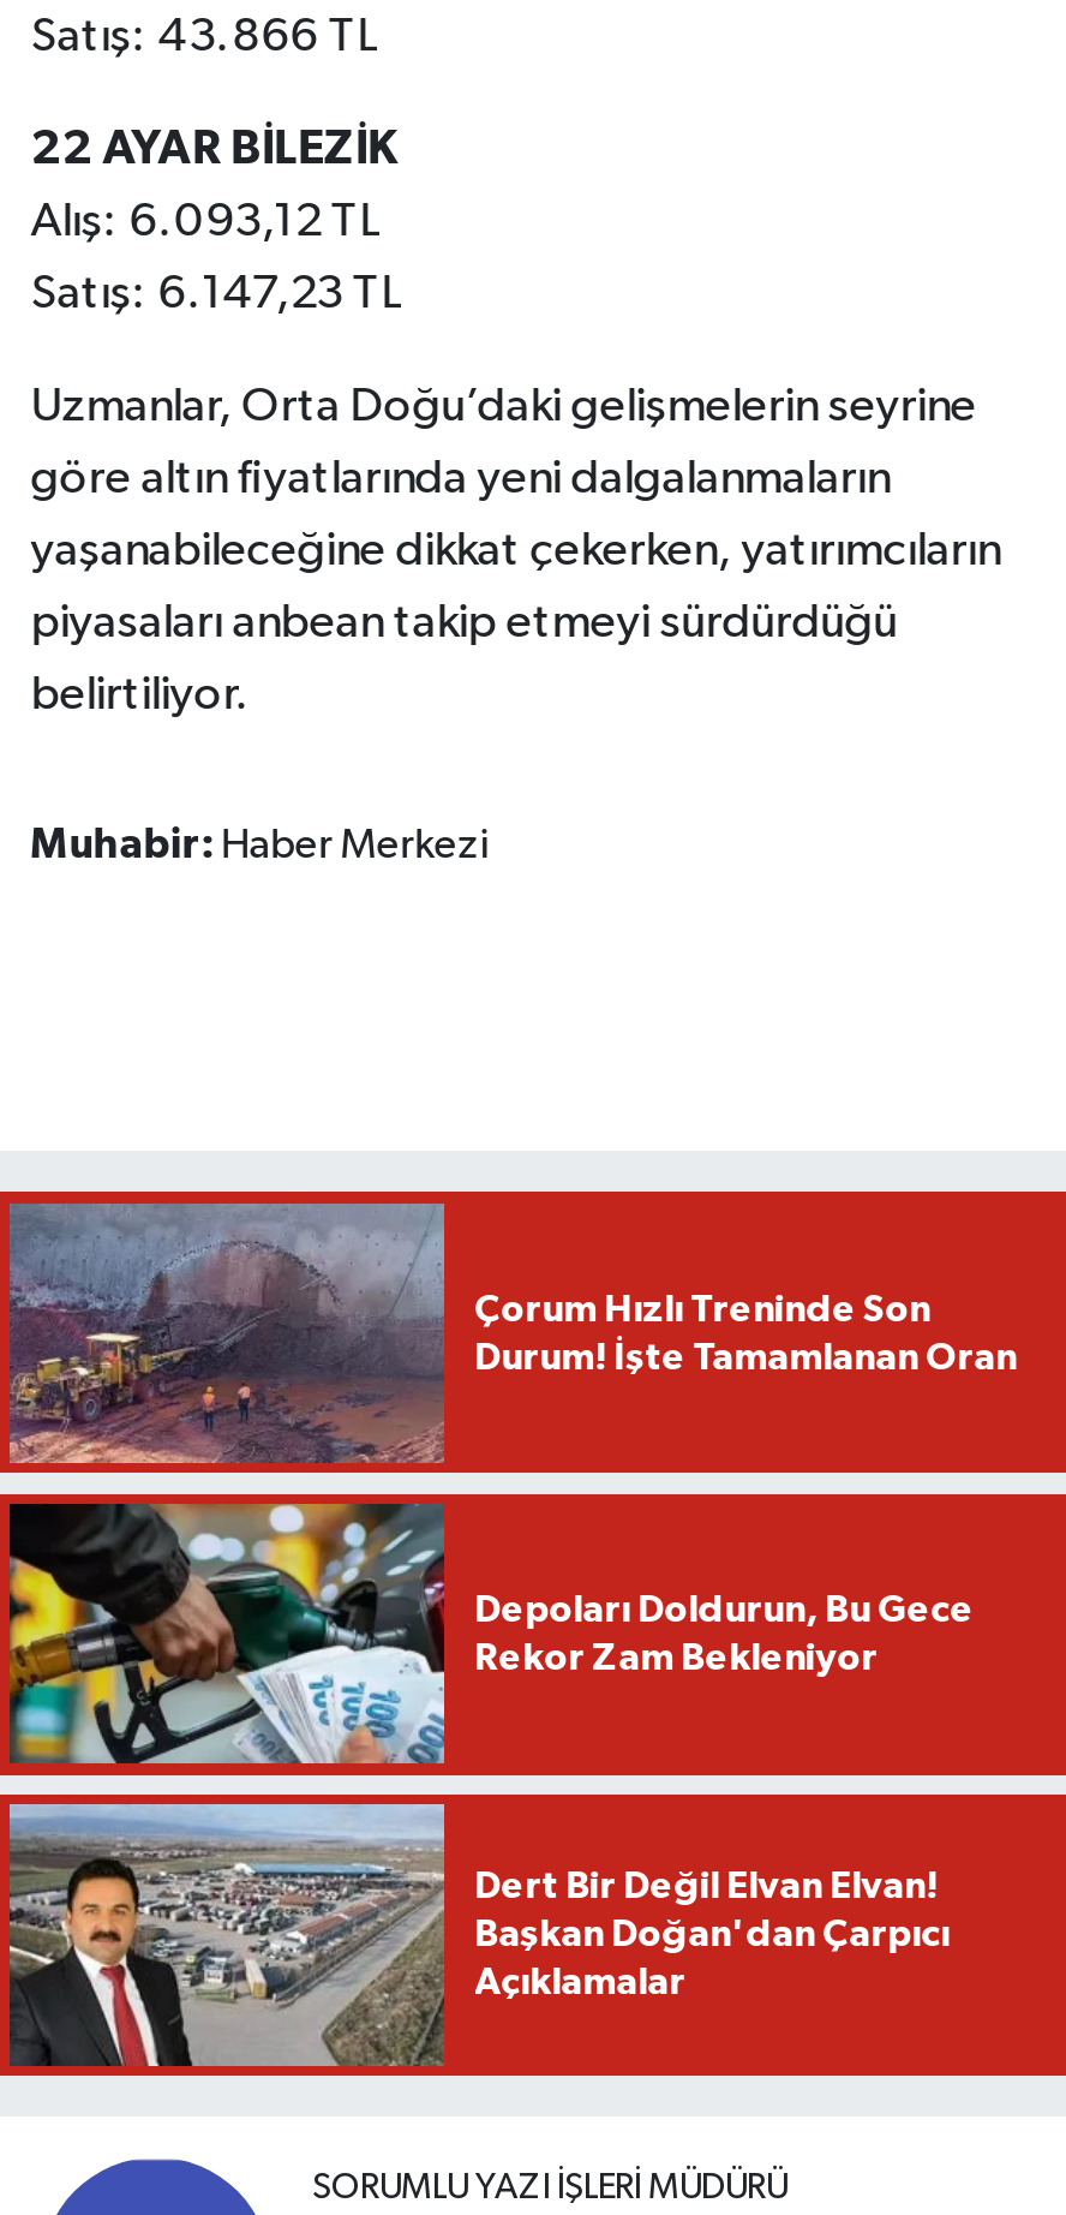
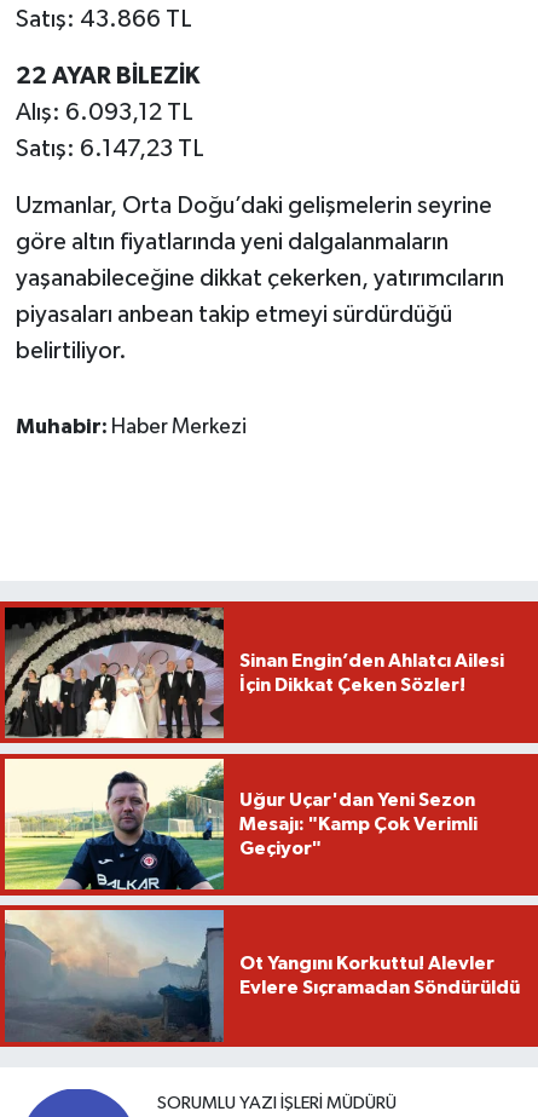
[7,1201,1017,1465] [image] | Çorum Hızlı Treninde Son | Durum! İşte Tamamlanan Oran -> [4,606,504,739] [image] | Sinan Engin’den Ahlatcı Ailesi | İçin Dikkat Çeken Sözler!
[7,1501,974,1766] [image] | Depoları Doldurun, Bu Gece | Rekor Zam Bekleniyor -> [4,758,477,891] [image] | Uğur Uçar'dan Yeni Sezon | Mesajı: "Kamp Çok Verimli | Geçiyor"
[7,1804,950,2068] [image] | Dert Bir Değil Elvan Elvan! | Başkan Doğan'dan Çarpıcı | Açıklamalar -> [4,910,519,1043] [image] | Ot Yangını Korkuttu! Alevler | Evlere Sıçramadan Söndürüldü

